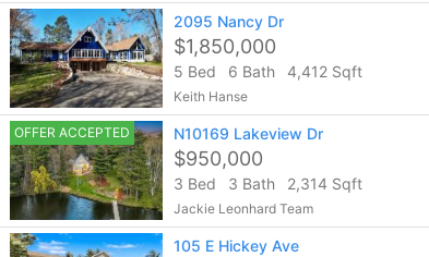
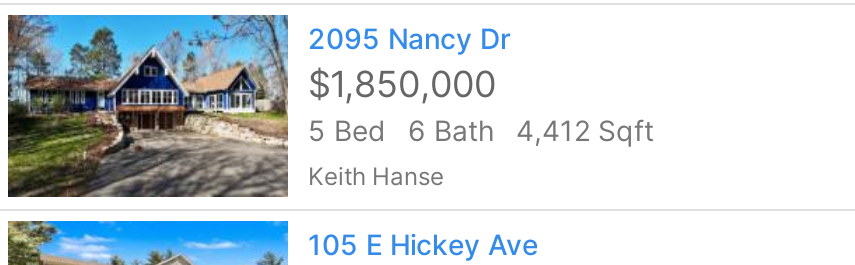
[10,121,362,221] [image] | OFFER ACCEPTED | N10169 Lakeview Dr | $950,000 | 3 Bed | 3 Bath | 2,314 Sqft | Jackie Leonhard Team -> none

